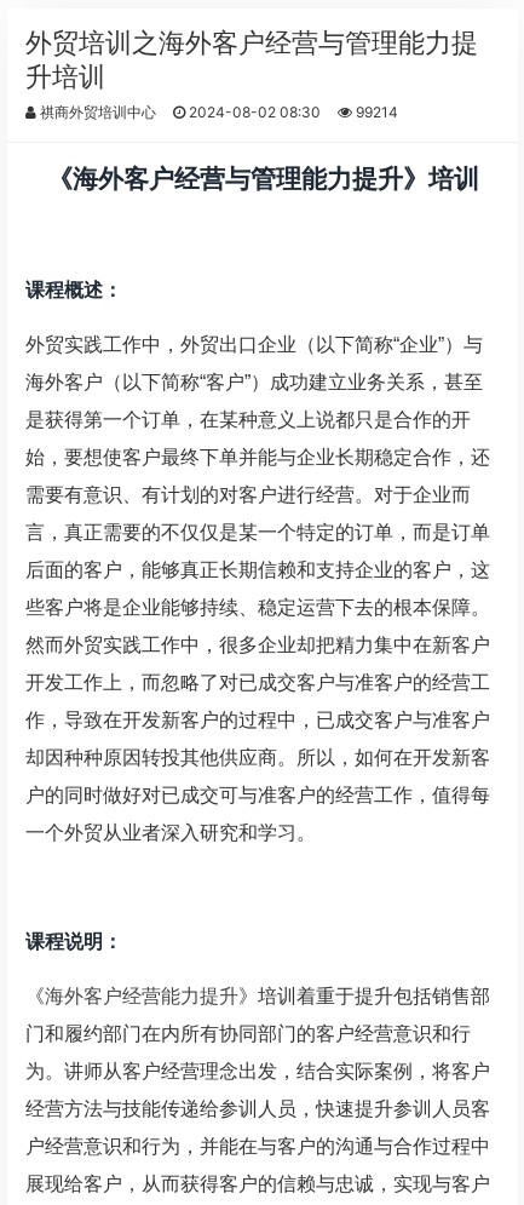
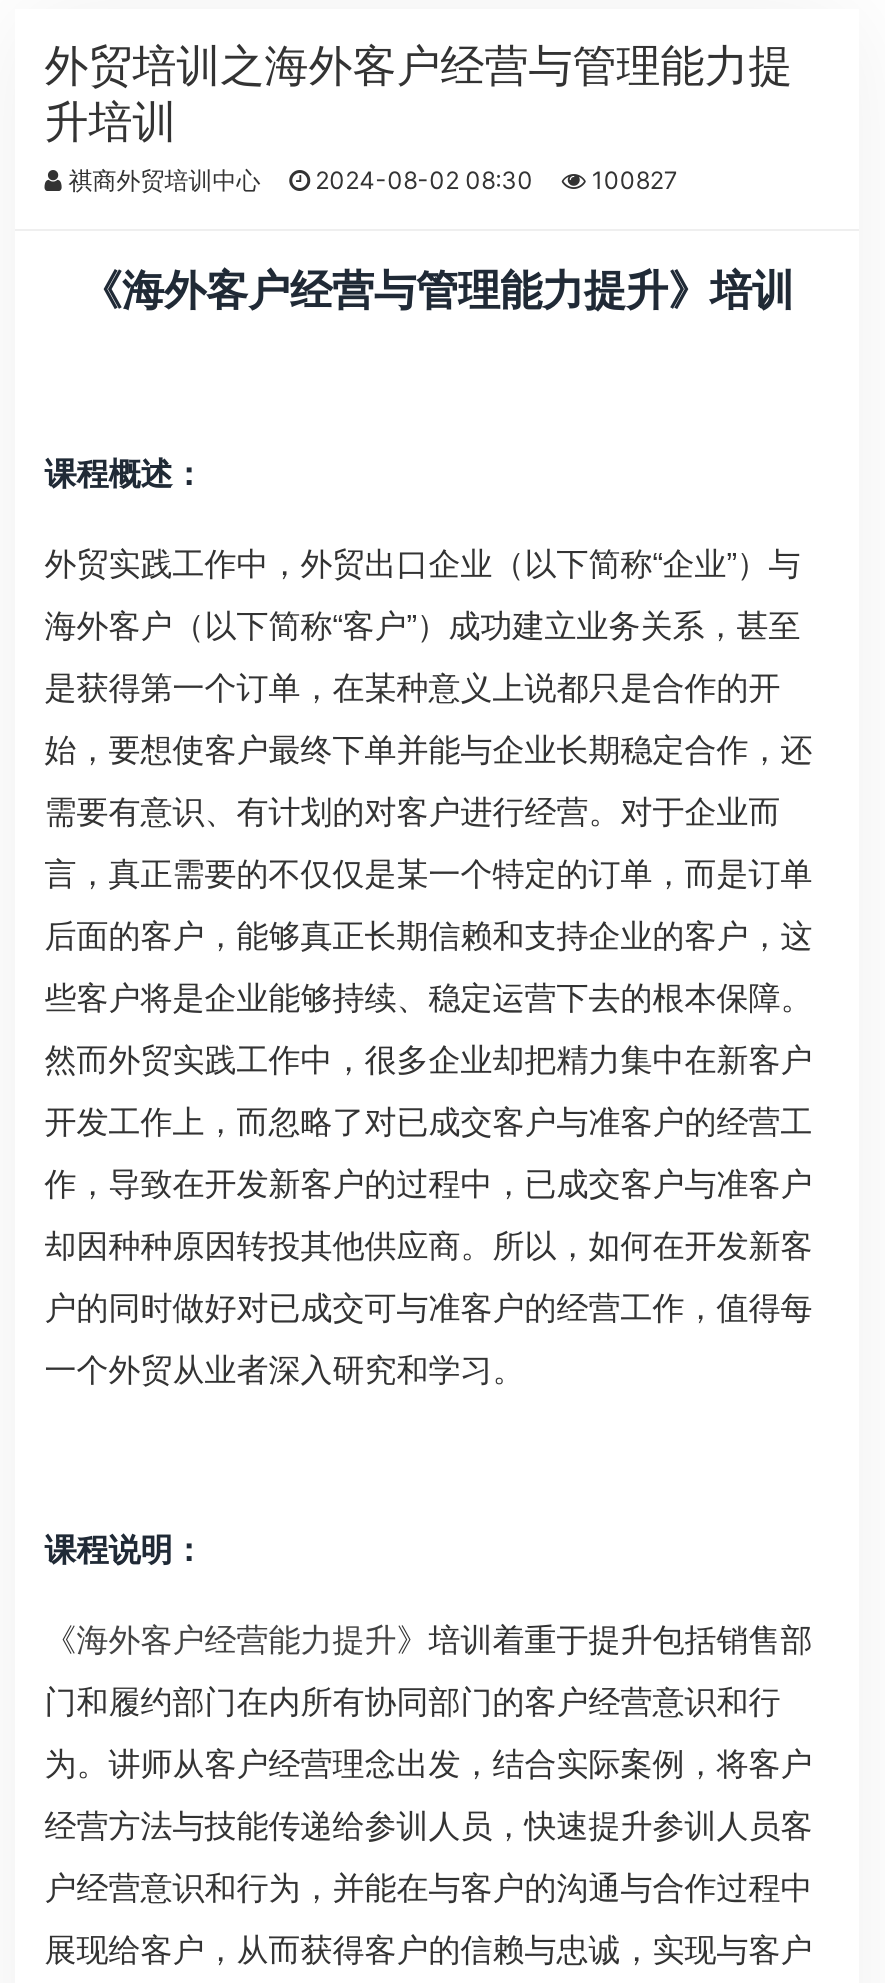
[36,104,399,122] 祺商外贸培训中心 2024-08-02 08:30 99214 -> [63,166,678,196] 祺商外贸培训中心 2024-08-02 08:30 100827

